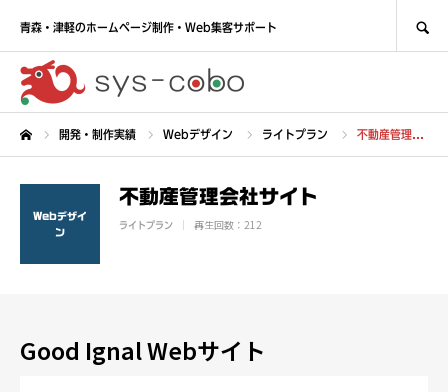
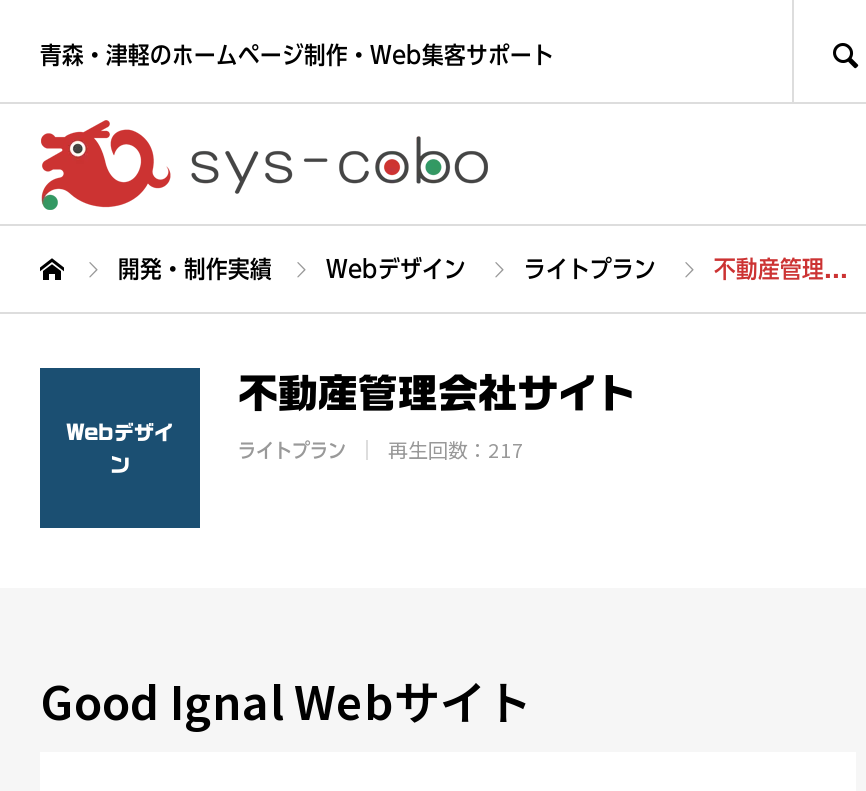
[194,217,262,232] 再生回数：212 -> [388,434,524,464] 再生回数：217

